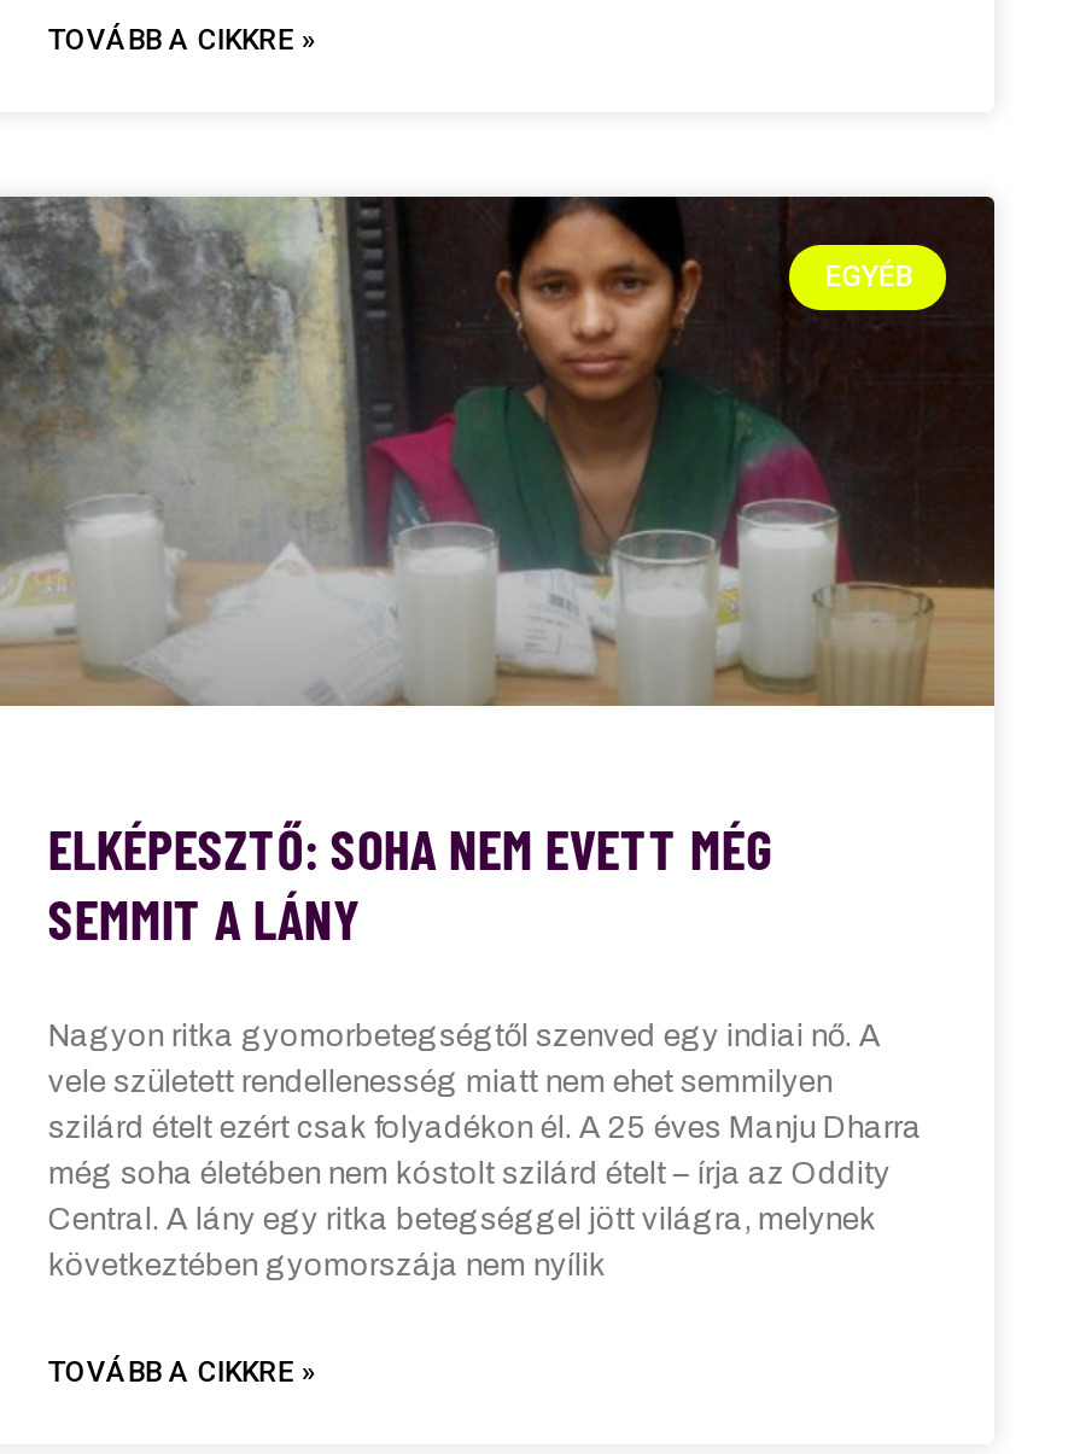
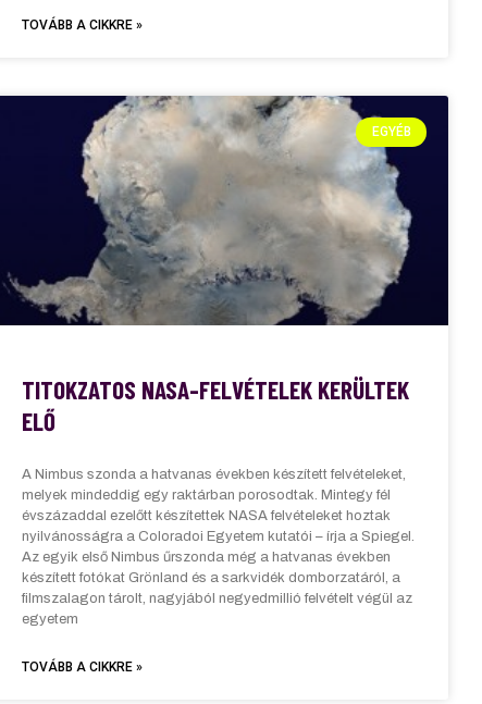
[7,194,997,708] [image] -> [3,95,449,326] [image]
[48,815,772,953] ELKÉPESZTŐ: SOHA NEM EVETT MÉG | SEMMIT A LÁNY -> [22,375,409,437] TITOKZATOS NASA-FELVÉTELEK KERÜLTEK | ELŐ
[48,1021,921,1284] Nagyon ritka gyomorbetegségtől szenved egy indiai nő. A | vele született rendellenesség miatt nem ehet semmilyen | szilárd ételt ezért csak folyadékon él. A 25 éves Manju Dharra | még soha életében nem kóstolt szilárd ételt – írja az Oddity | Central. A lány egy ritka betegséggel jött világra, melynek | következtében gyomorszája nem nyílik -> [22,467,414,627] A Nimbus szonda a hatvanas években készített felvételeket, | melyek mindeddig egy raktárban porosodtak. Mintegy fél | évszázaddal ezelőtt készítettek NASA felvételeket hoztak | nyilvánosságra a Coloradoi Egyetem kutatói – írja a Spiegel. | Az egyik első Nimbus űrszonda még a hatvanas években | készített fotókat Grönland és a sarkvidék domborzatáról, a | filmszalagon tárolt, nagyjából negyedmillió felvételt végül az | egyetem

